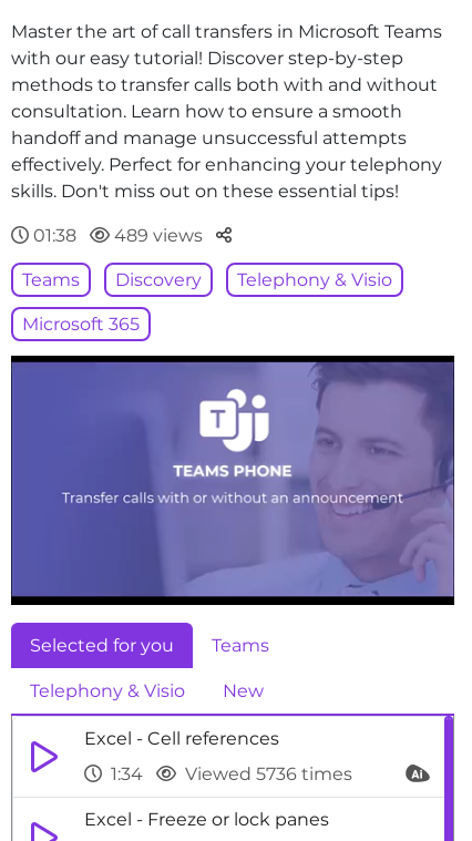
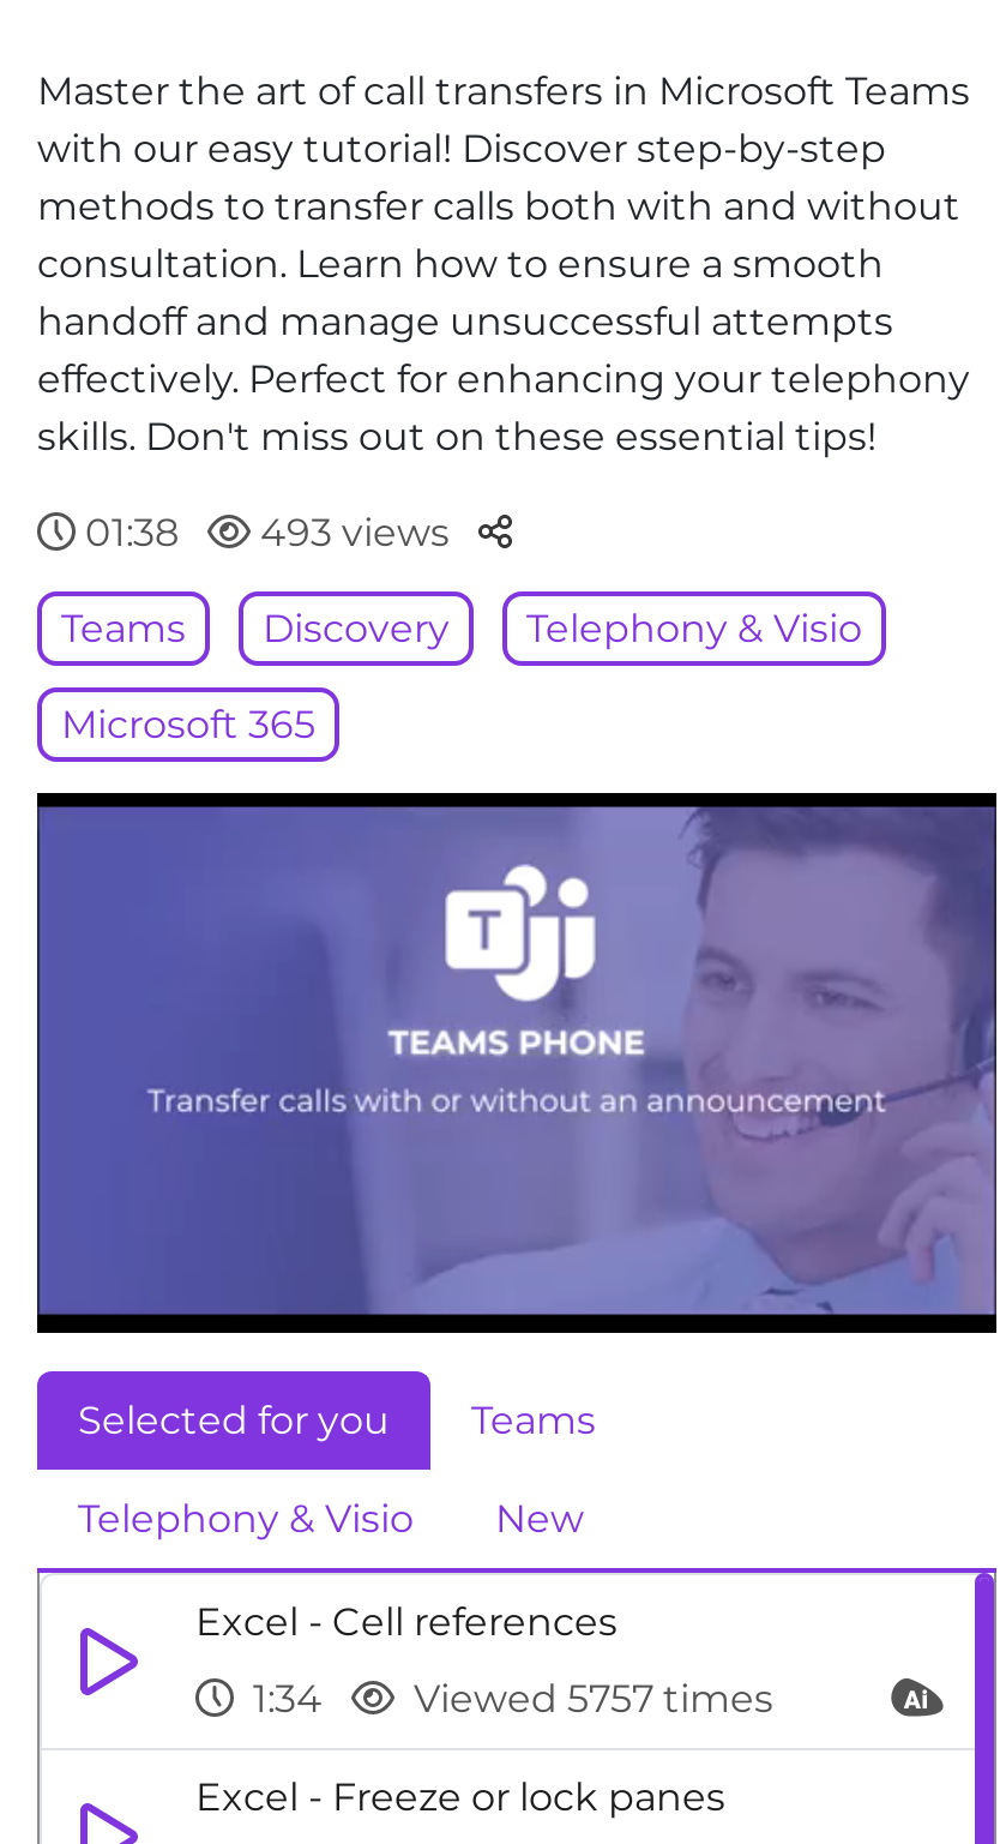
[110,225,203,246] 489 views -> [251,510,450,555] 493 views
[106,763,352,784] 1:34 Viewed 5736 times -> [243,1676,773,1722] 1:34 Viewed 5757 times

